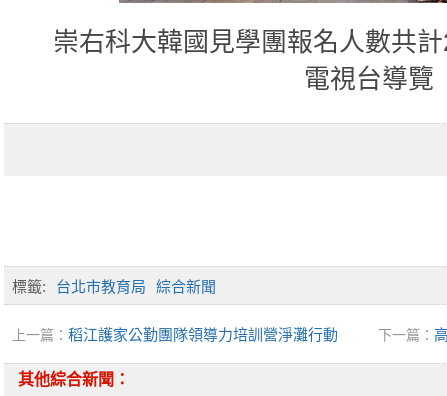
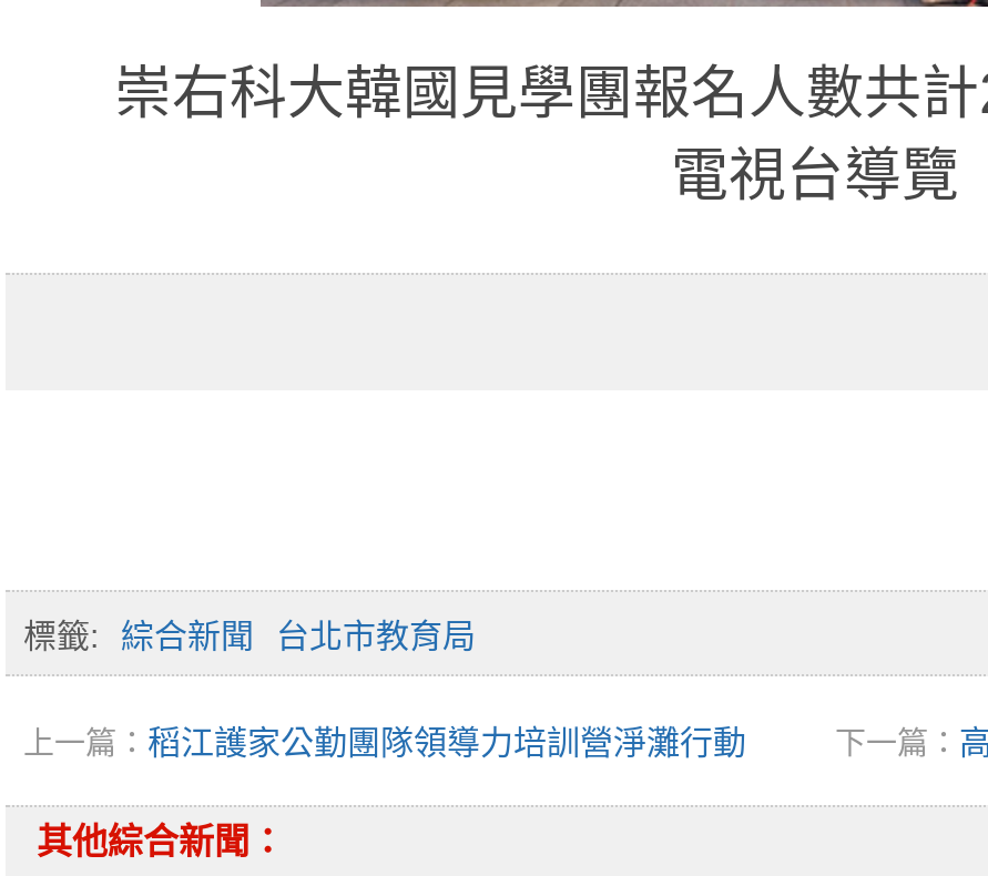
[12,278,216,295] 標籤: 台北市教育局 綜合新聞 -> [23,617,476,654] 標籤: 綜合新聞 台北市教育局

